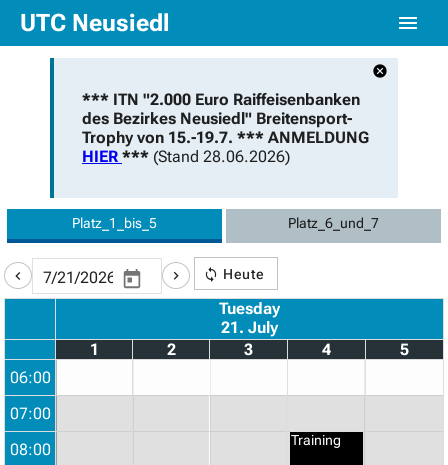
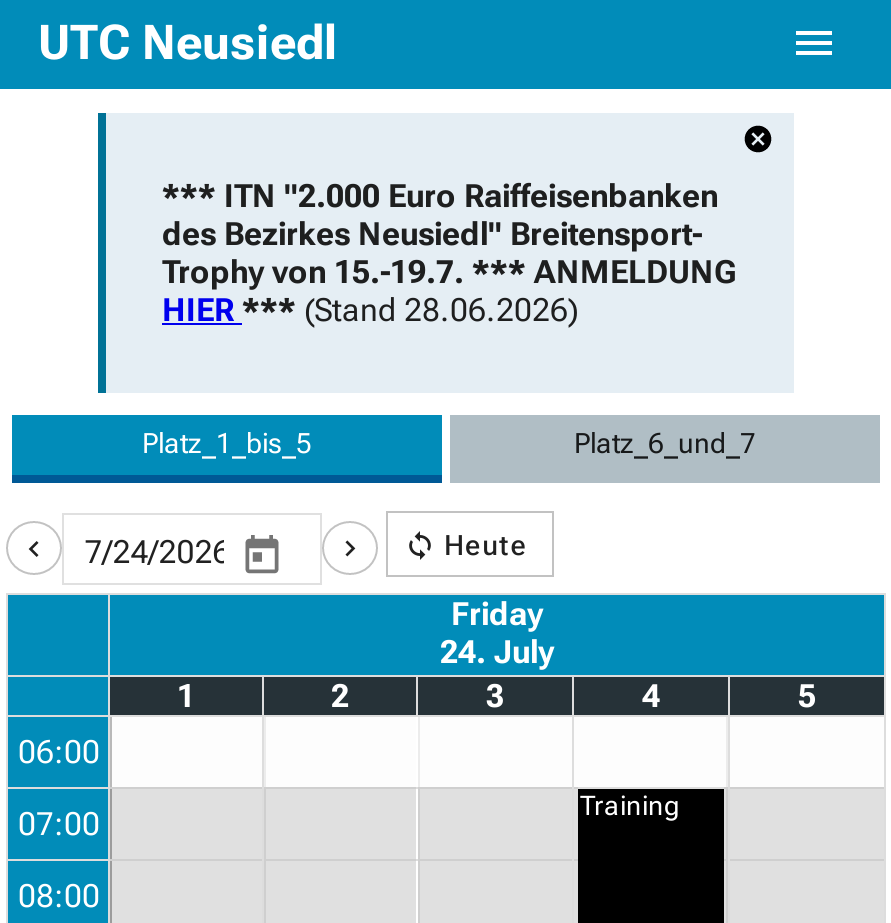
[219,298,280,336] Tuesday | 21. July -> [440,594,554,670] Friday | 24. July
moved [291,431,341,447] -> [580,788,680,820]: Training

